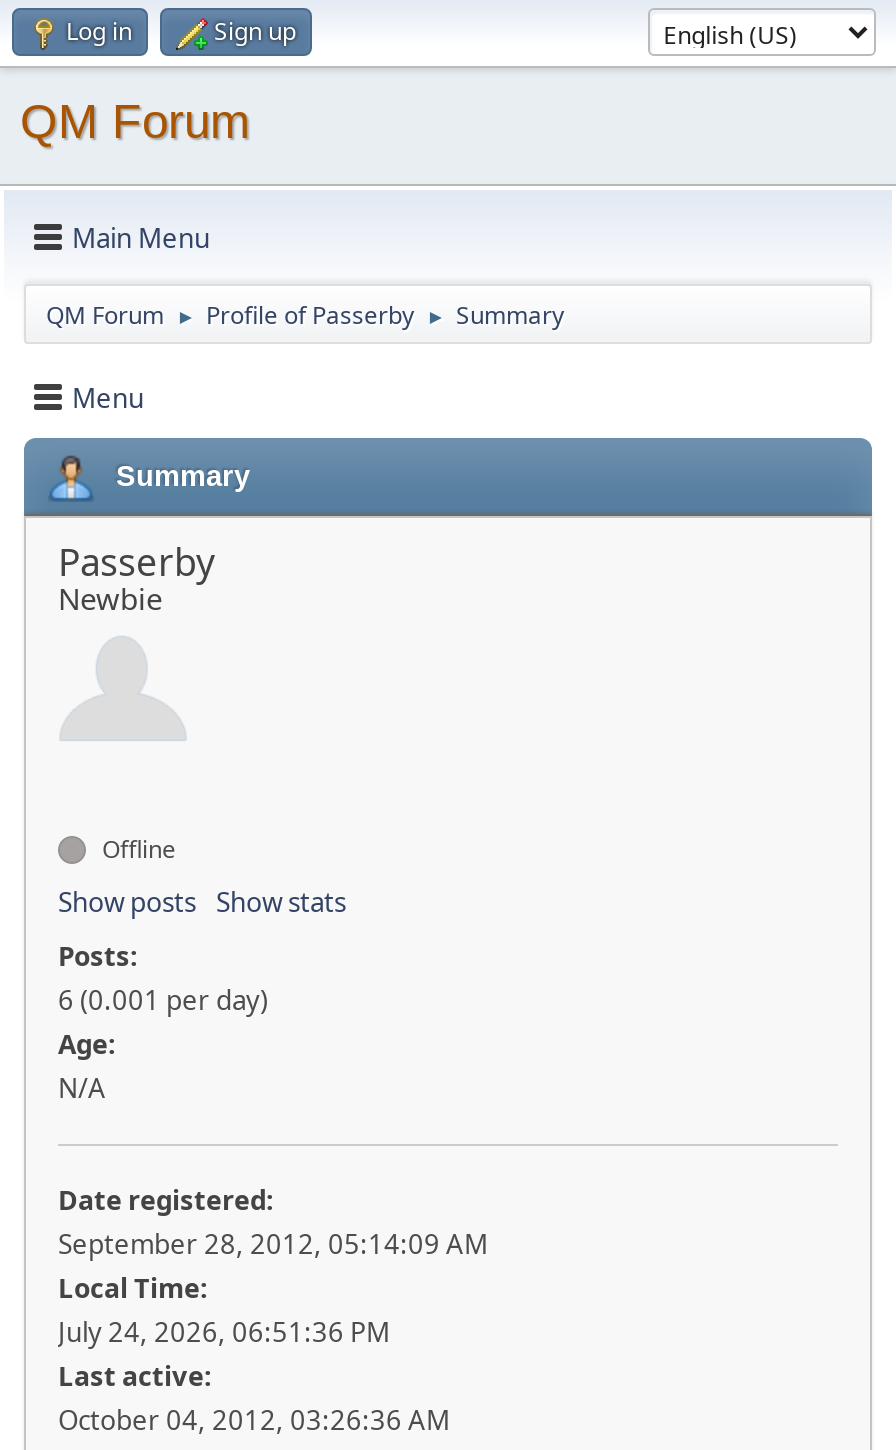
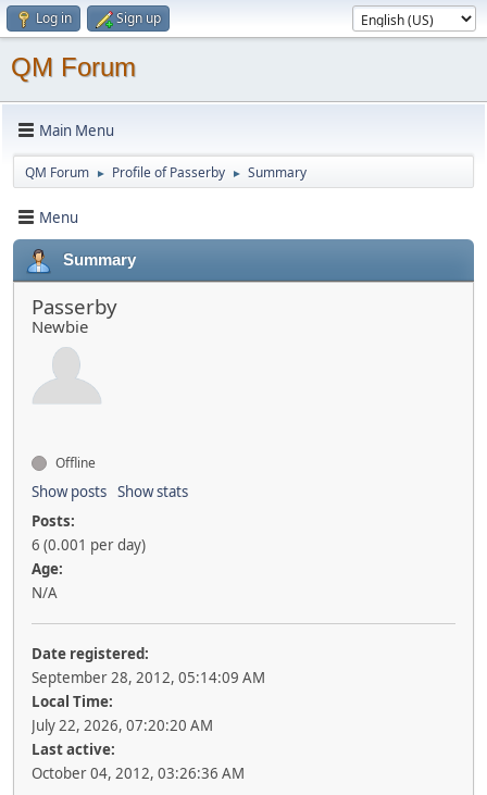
[58,1314,390,1350] July 24, 2026, 06:51:36 PM -> [32,716,213,735] July 22, 2026, 07:20:20 AM

